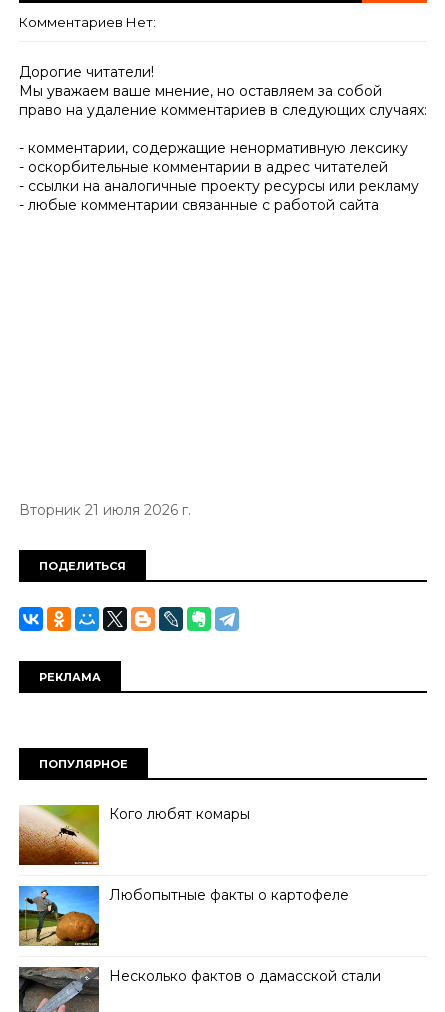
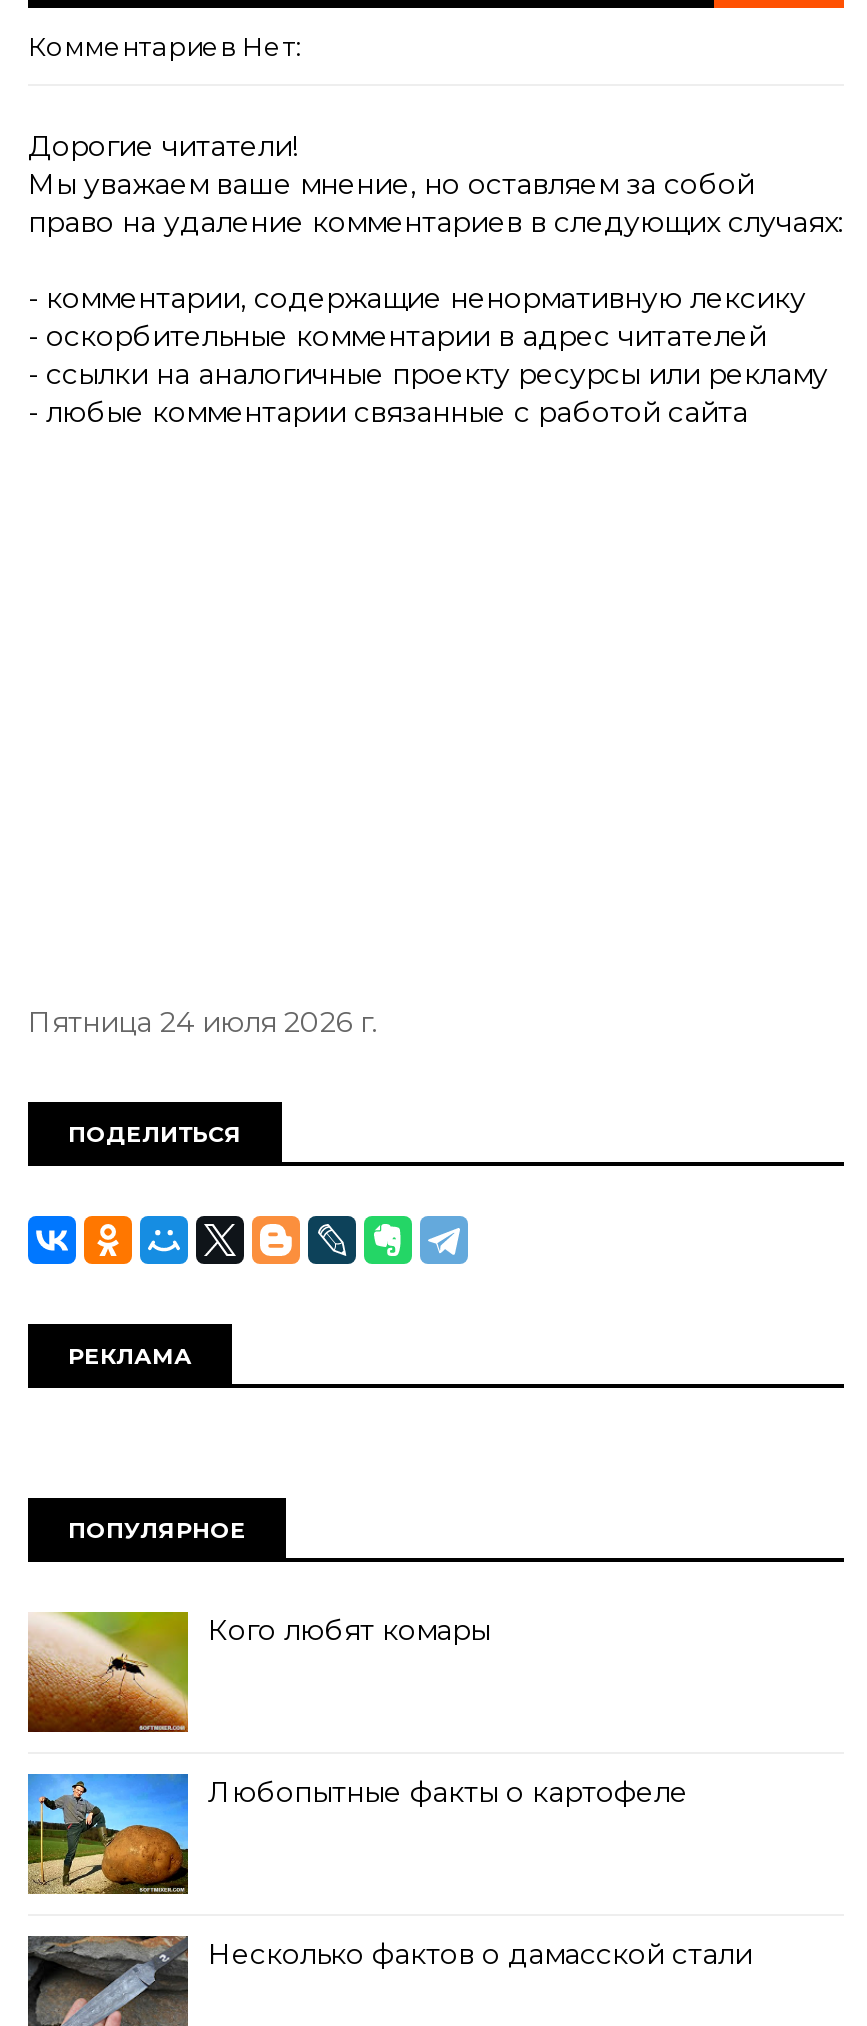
[19,501,191,519] Вторник 21 июля 2026 г. -> [28,1004,378,1040] Пятница 24 июля 2026 г.

